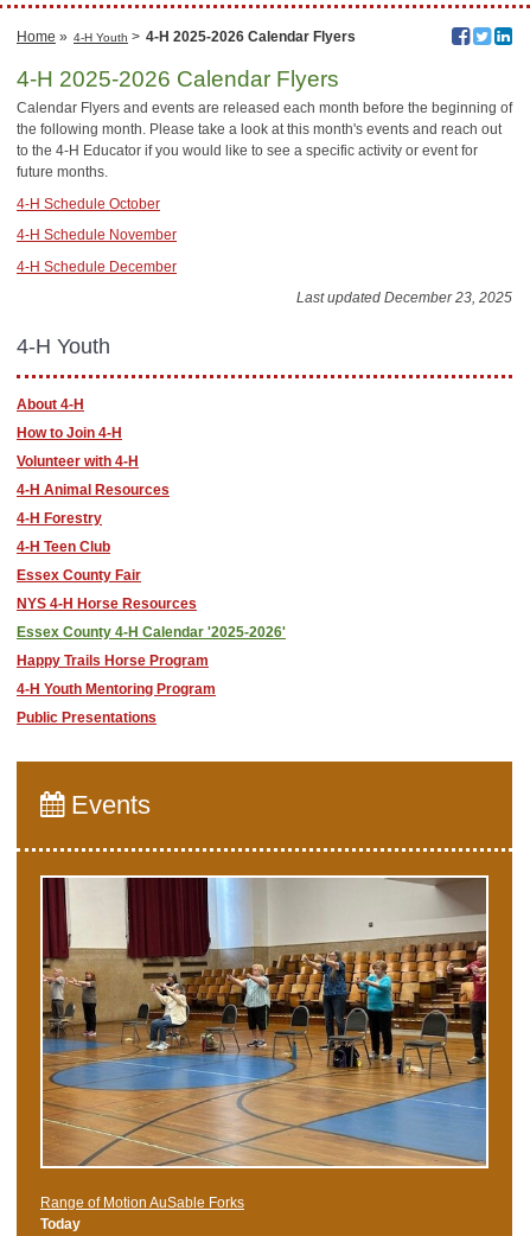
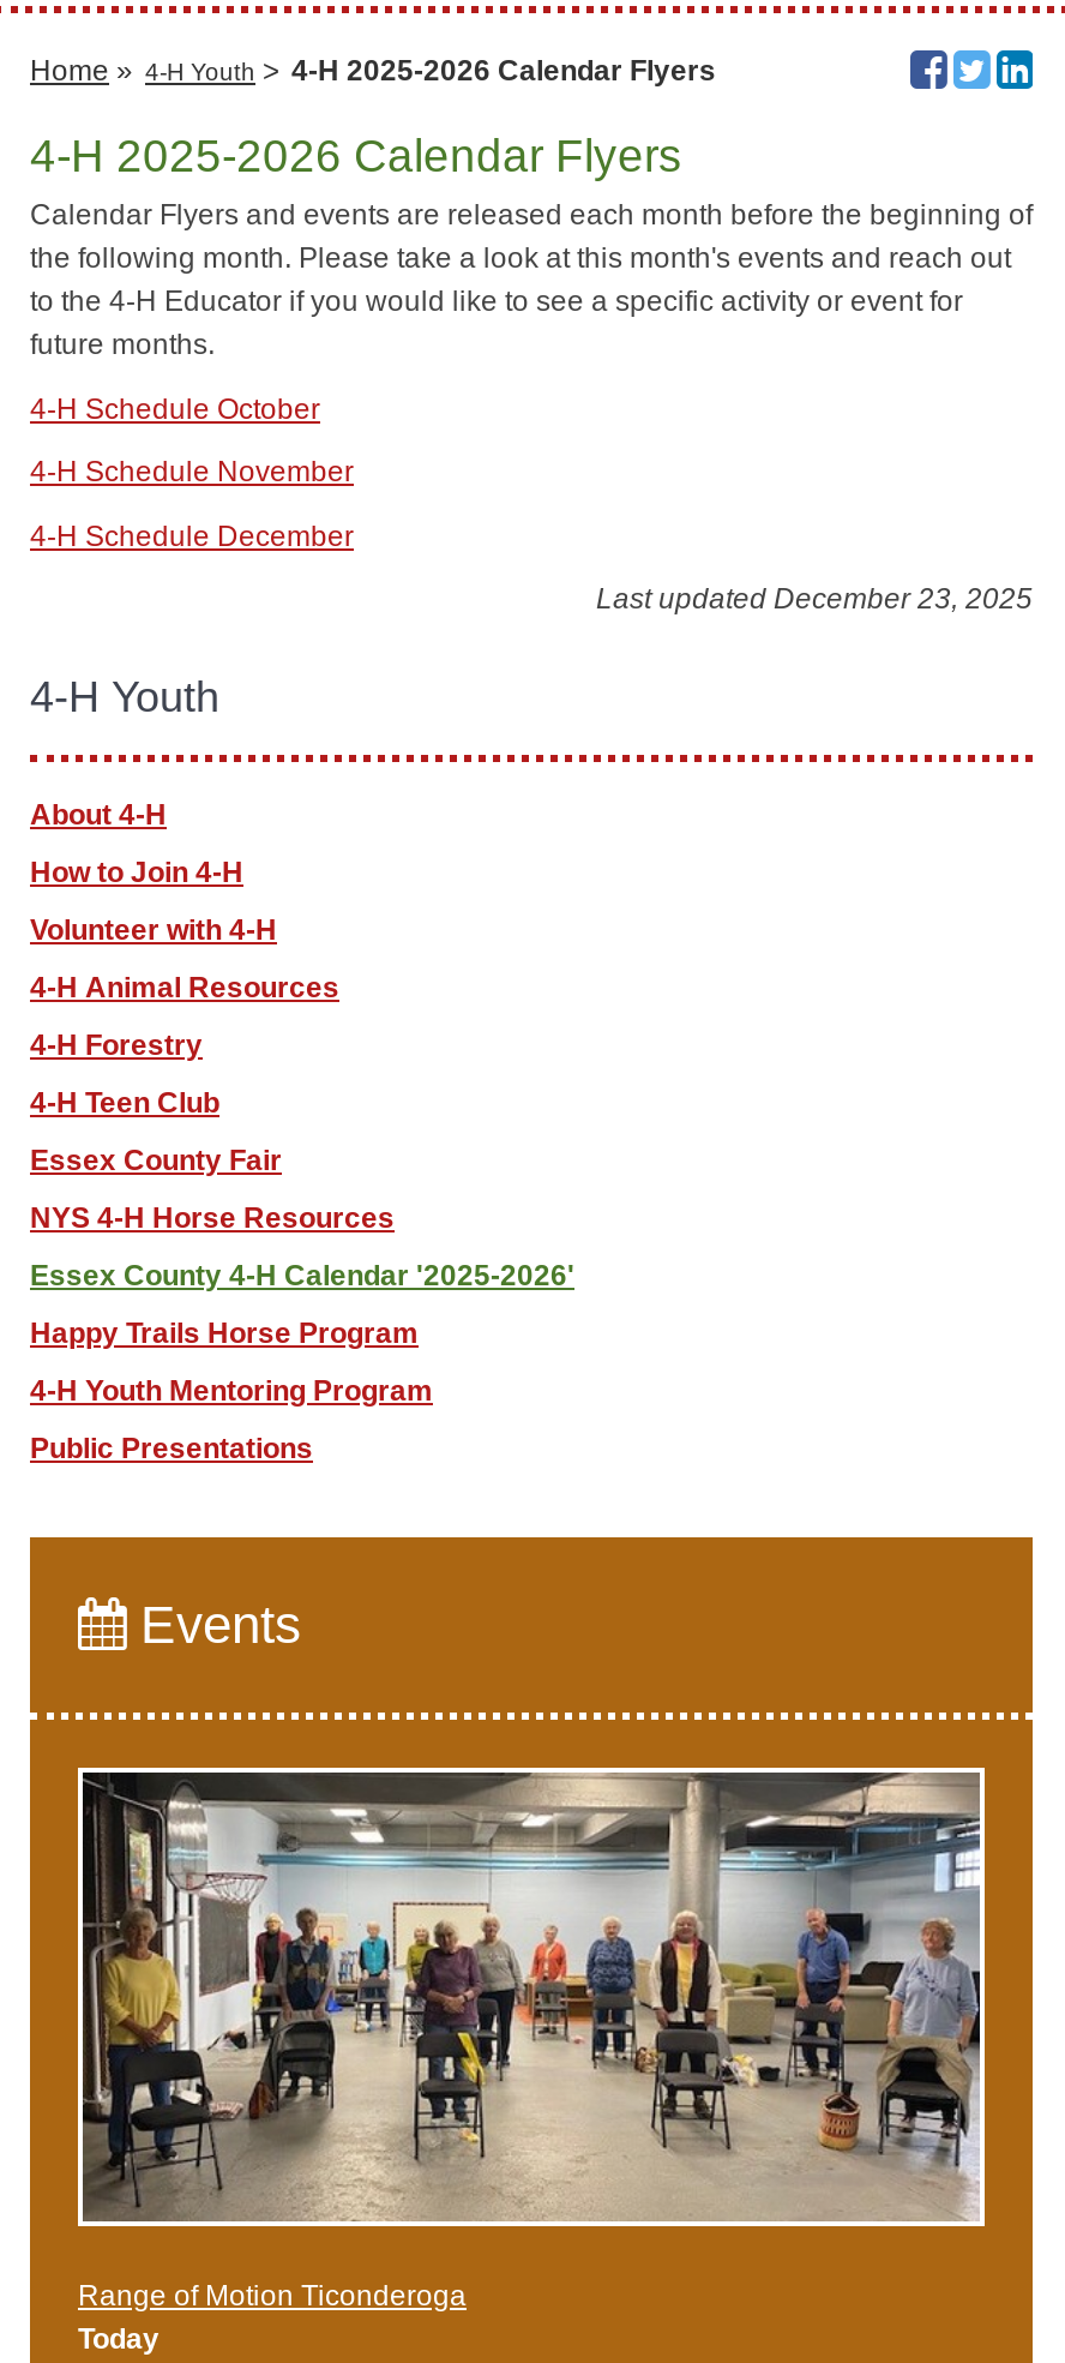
[40,877,486,1211] [image] | Range of Motion AuSable Forks -> [78,1770,982,2312] [image] | Range of Motion Ticonderoga

